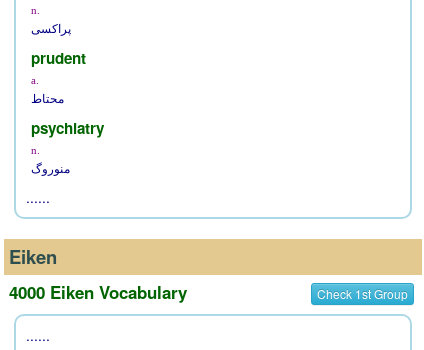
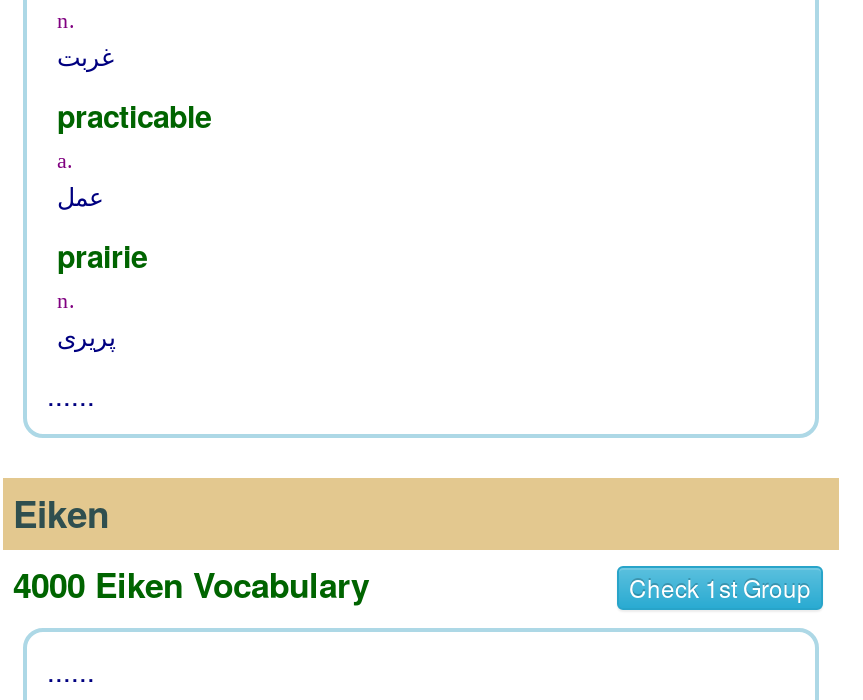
[31,22,71,36] پراکسی -> [57,44,113,72] غربت
[31,47,86,69] prudent -> [57,94,211,138] practicable
[31,92,64,106] محتاط -> [57,184,103,212] عمل
[31,117,104,139] psychiatry -> [57,234,147,278] prairie
[31,162,70,176] منوروگ -> [57,324,115,352] پریری

